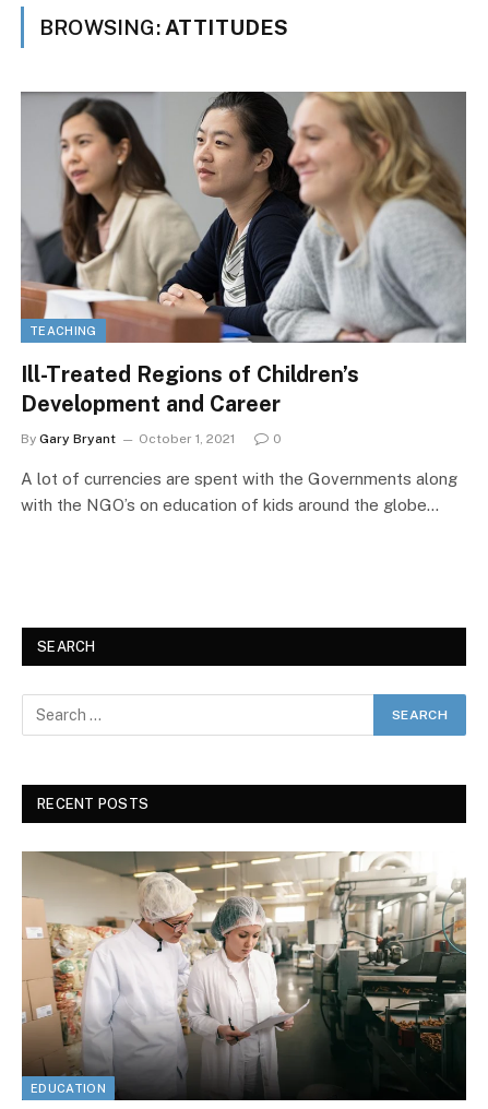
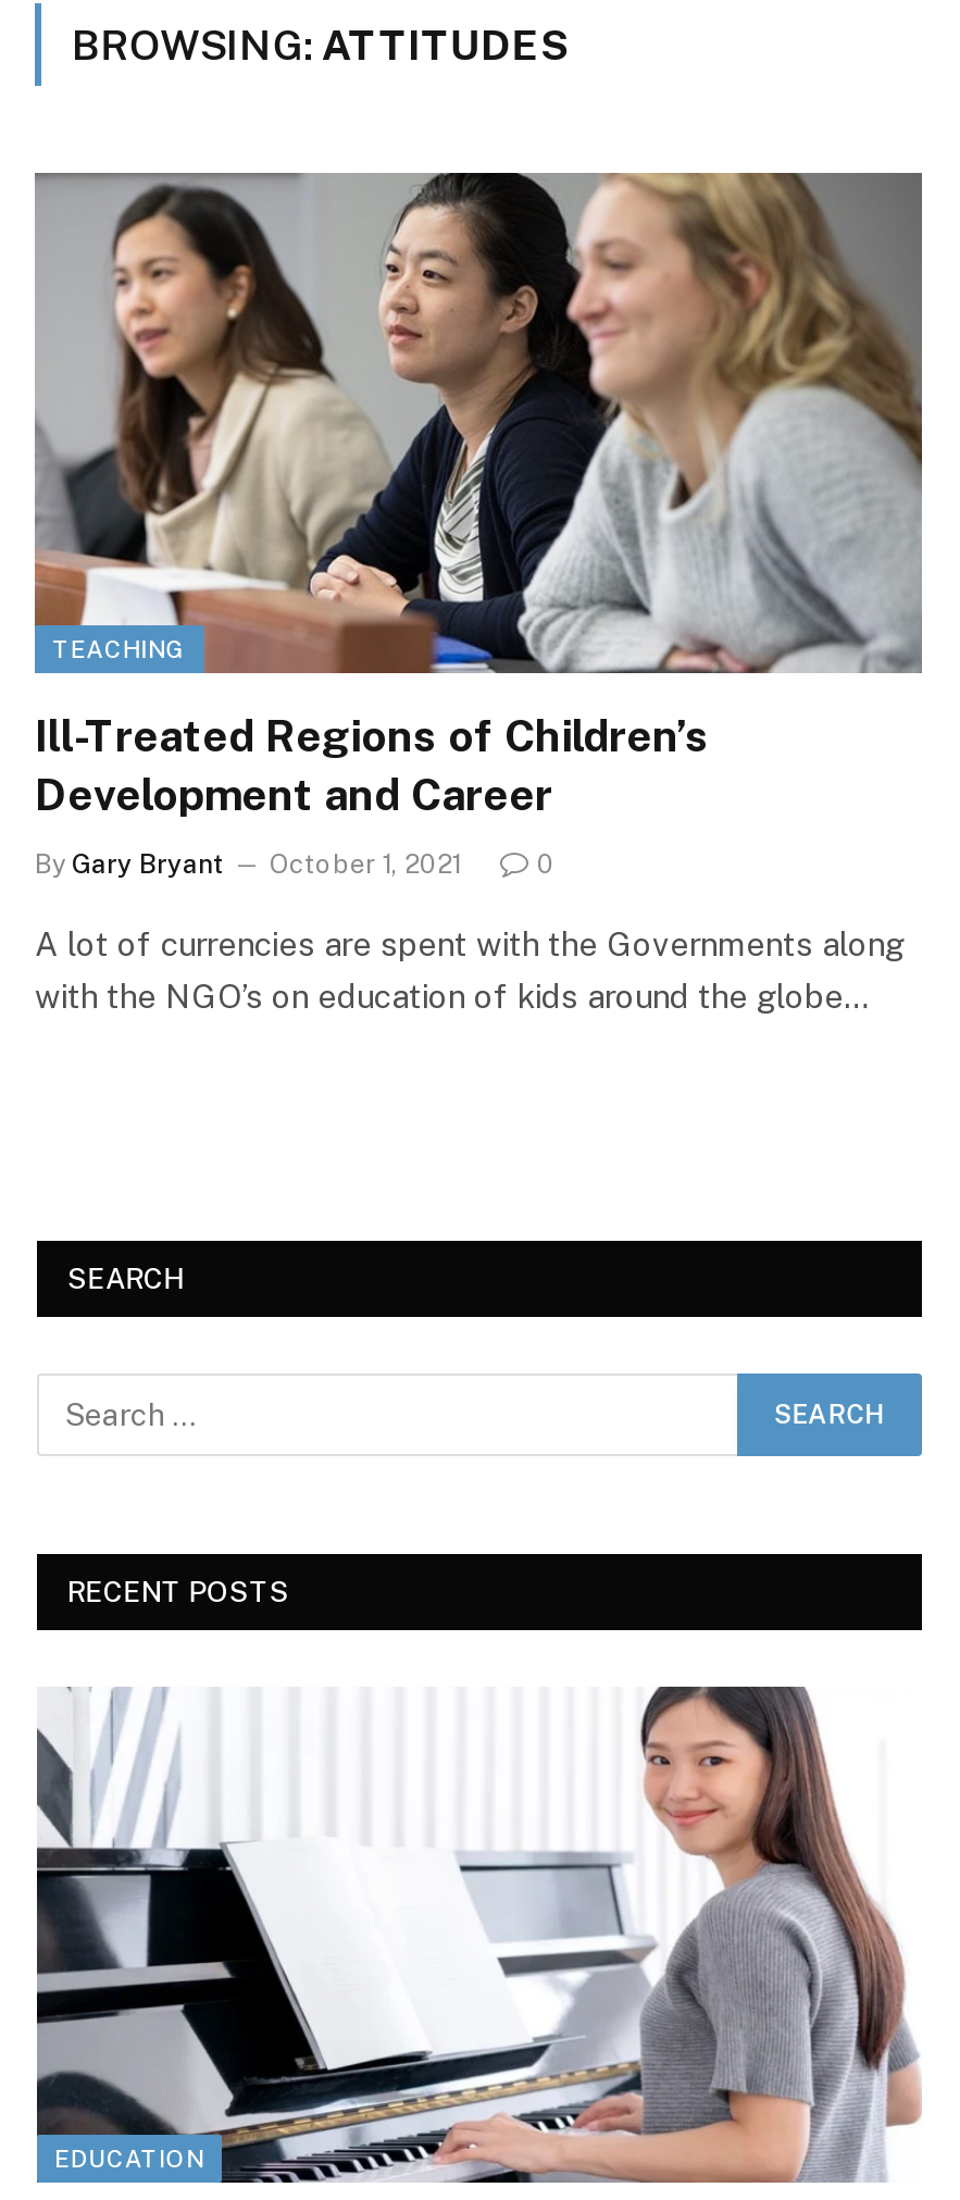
[22,850,467,1101] [image] -> [35,1685,922,2185] [image]

